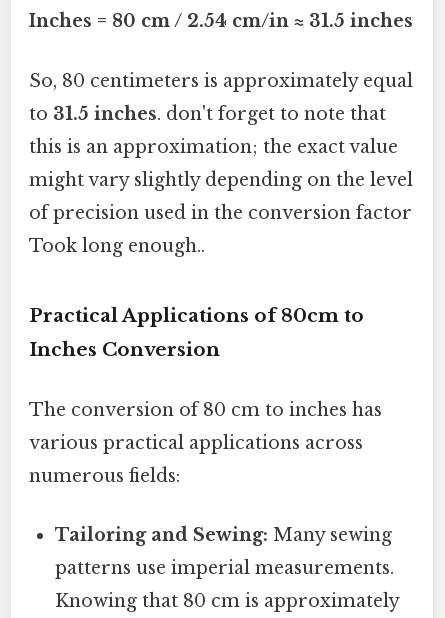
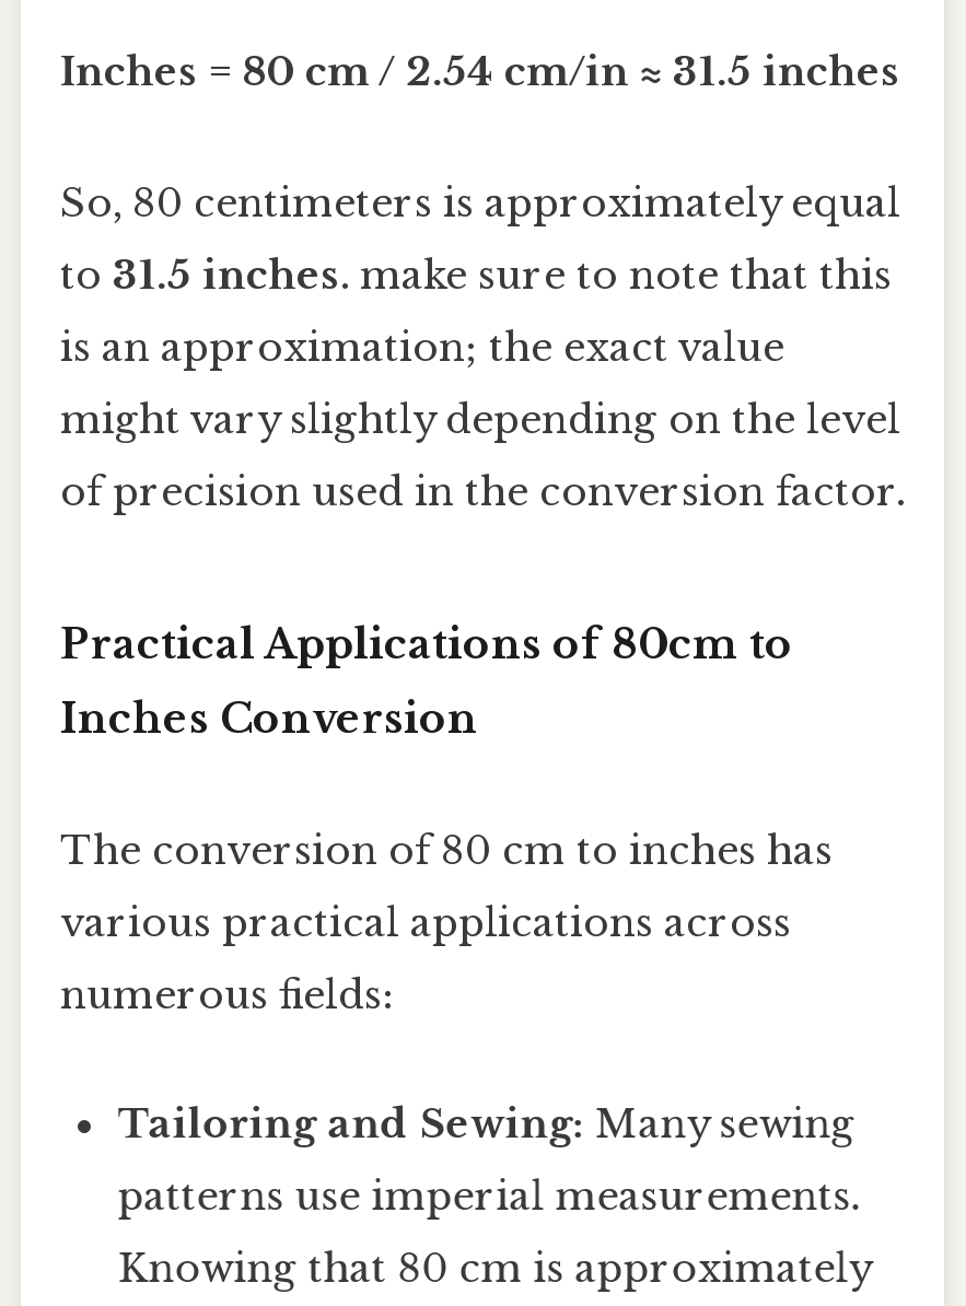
[29,102,386,124] to 31.5 inches. don't forget to note that -> [60,250,892,299] to 31.5 inches. make sure to note that this
[29,135,398,157] this is an approximation; the exact value -> [60,323,784,371] is an approximation; the exact value
[29,201,412,256] of precision used in the conversion factor | Took long enough.. -> [60,467,905,515] of precision used in the conversion factor.

